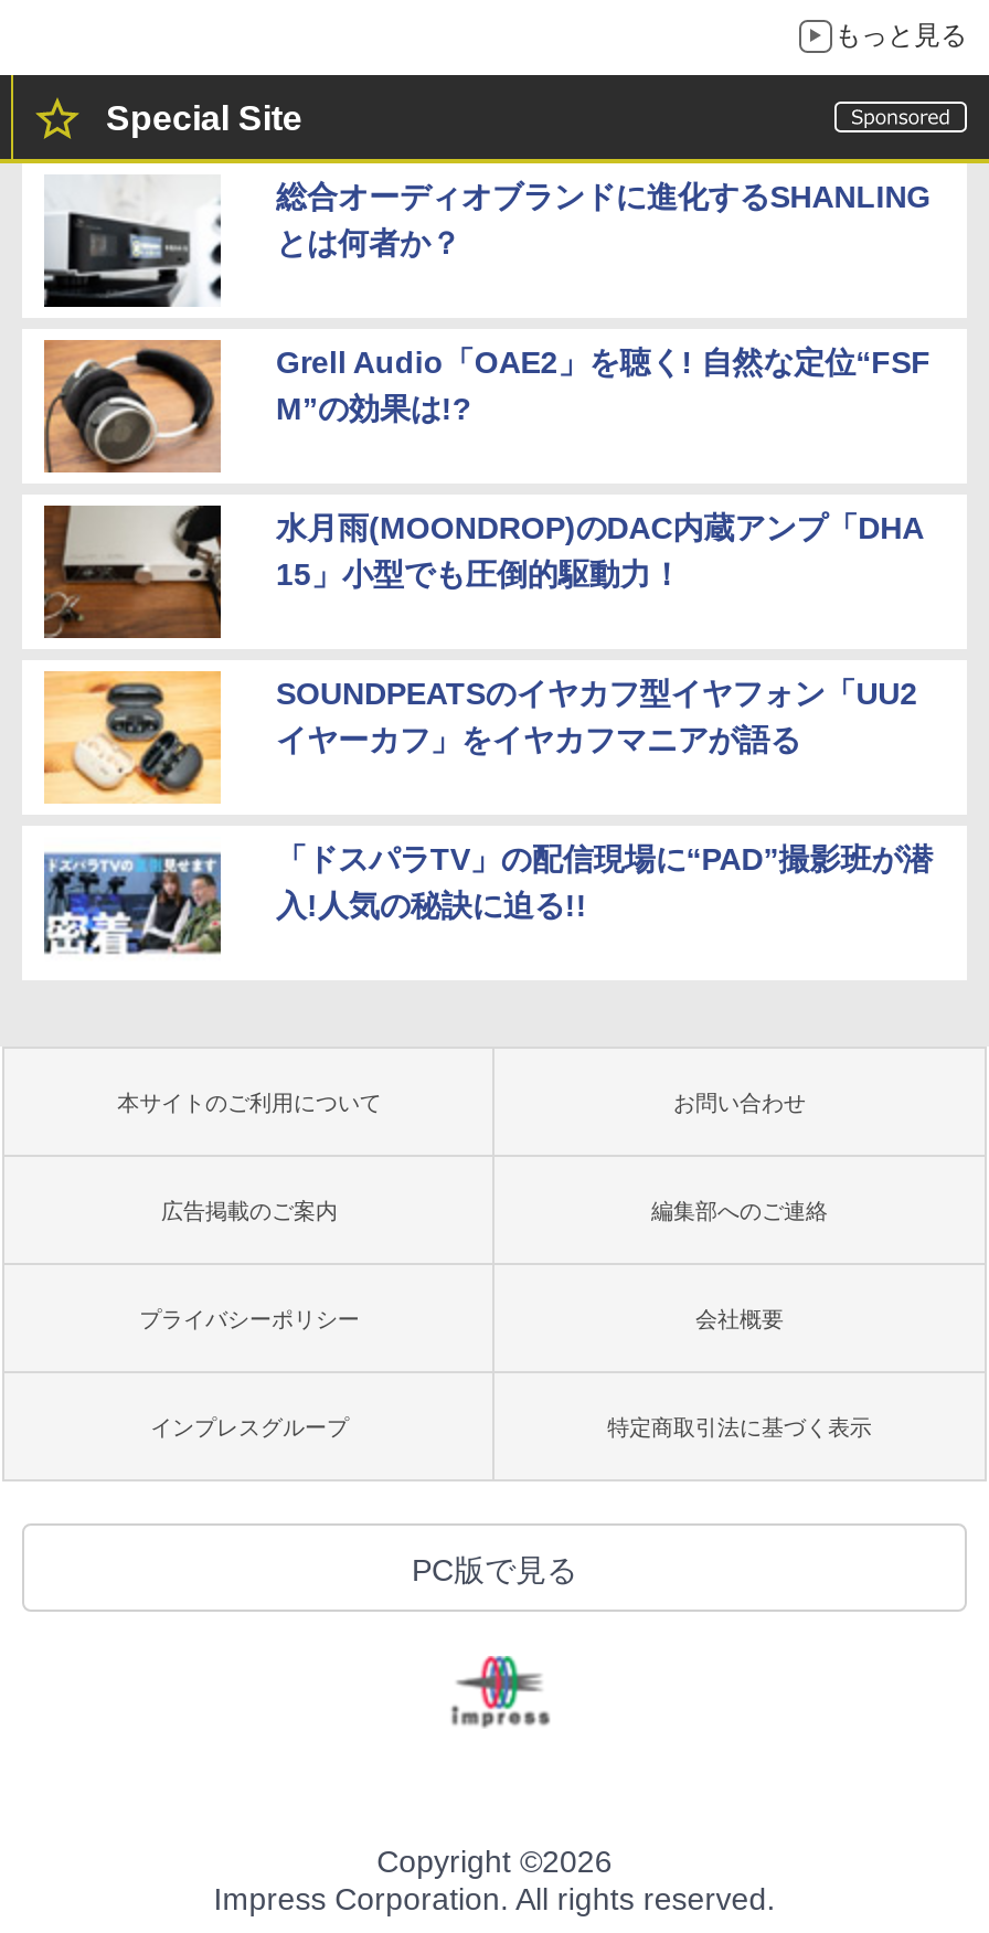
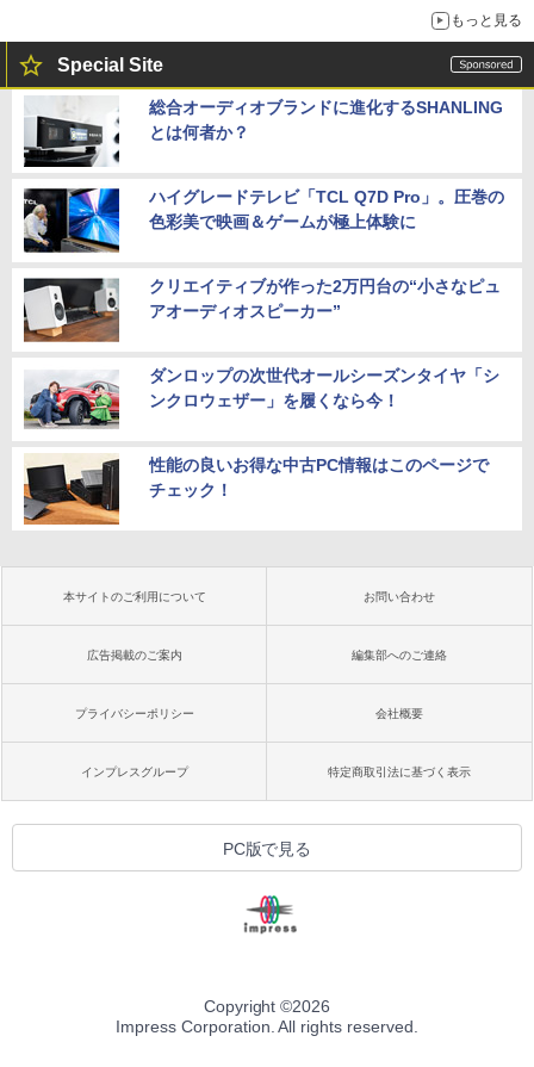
[42,338,931,475] [image] | Grell Audio「OAE2」を聴く! 自然な定位“FSF | M”の効果は!? -> [23,185,504,256] [image] | ハイグレードテレビ「TCL Q7D Pro」。圧巻の | 色彩美で映画＆ゲームが極上体験に
[42,503,924,640] [image] | 水月雨(MOONDROP)のDAC内蔵アンプ「DHA | 15」小型でも圧倒的駆動力！ -> [23,274,500,346] [image] | クリエイティブが作った2万円台の“小さなピュ | アオーディオスピーカー”
[42,669,918,806] [image] | SOUNDPEATSのイヤカフ型イヤフォン「UU2 | イヤーカフ」をイヤカフマニアが語る -> [23,364,499,435] [image] | ダンロップの次世代オールシーズンタイヤ「シ | ンクロウェザー」を履くなら今！
[42,841,933,969] [image] | 「ドスパラTV」の配信現場に“PAD”撮影班が潜 | 入!人気の秘訣に迫る!! -> [23,454,488,526] [image] | 性能の良いお得な中古PC情報はこのページで | チェック！

